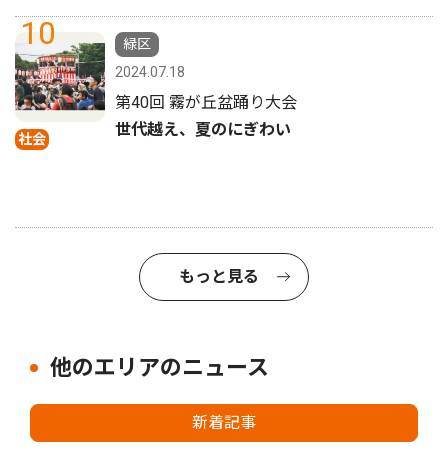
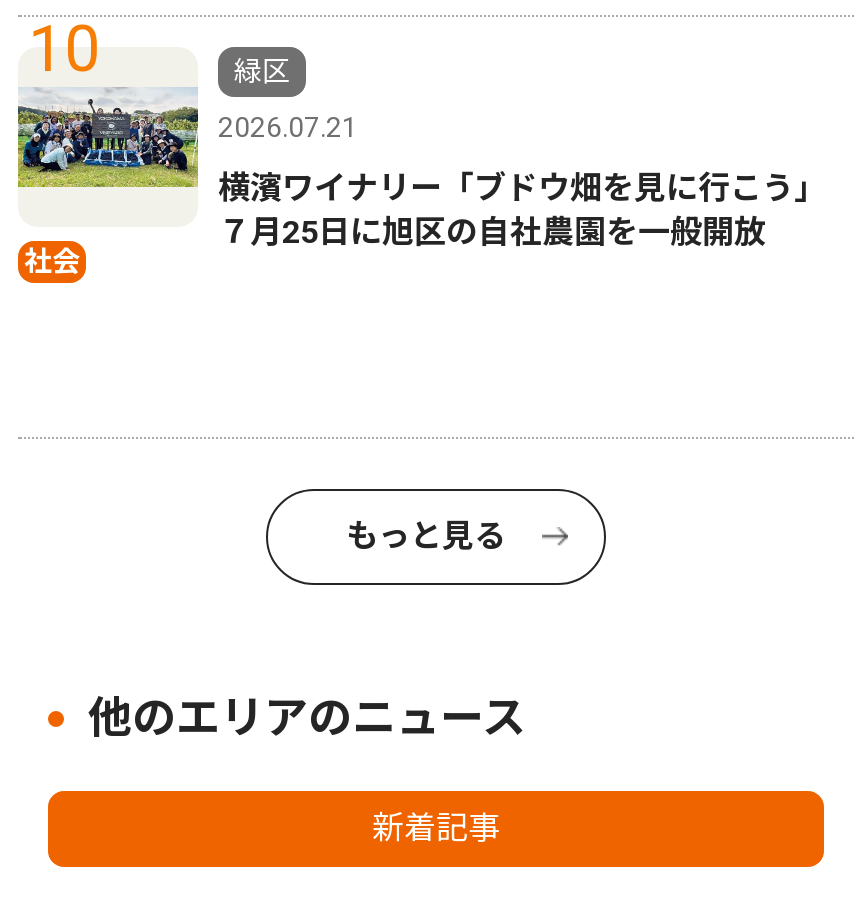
[14,42,185,111] [image] | 2024.07.18 -> [16,69,358,203] [image] | 2026.07.21
[115,93,297,139] 第40回 霧が丘盆踊り大会 | 世代越え、夏のにぎわい -> [218,169,826,251] 横濱ワイナリー「ブドウ畑を見に行こう」 | ７月25日に旭区の自社農園を一般開放

